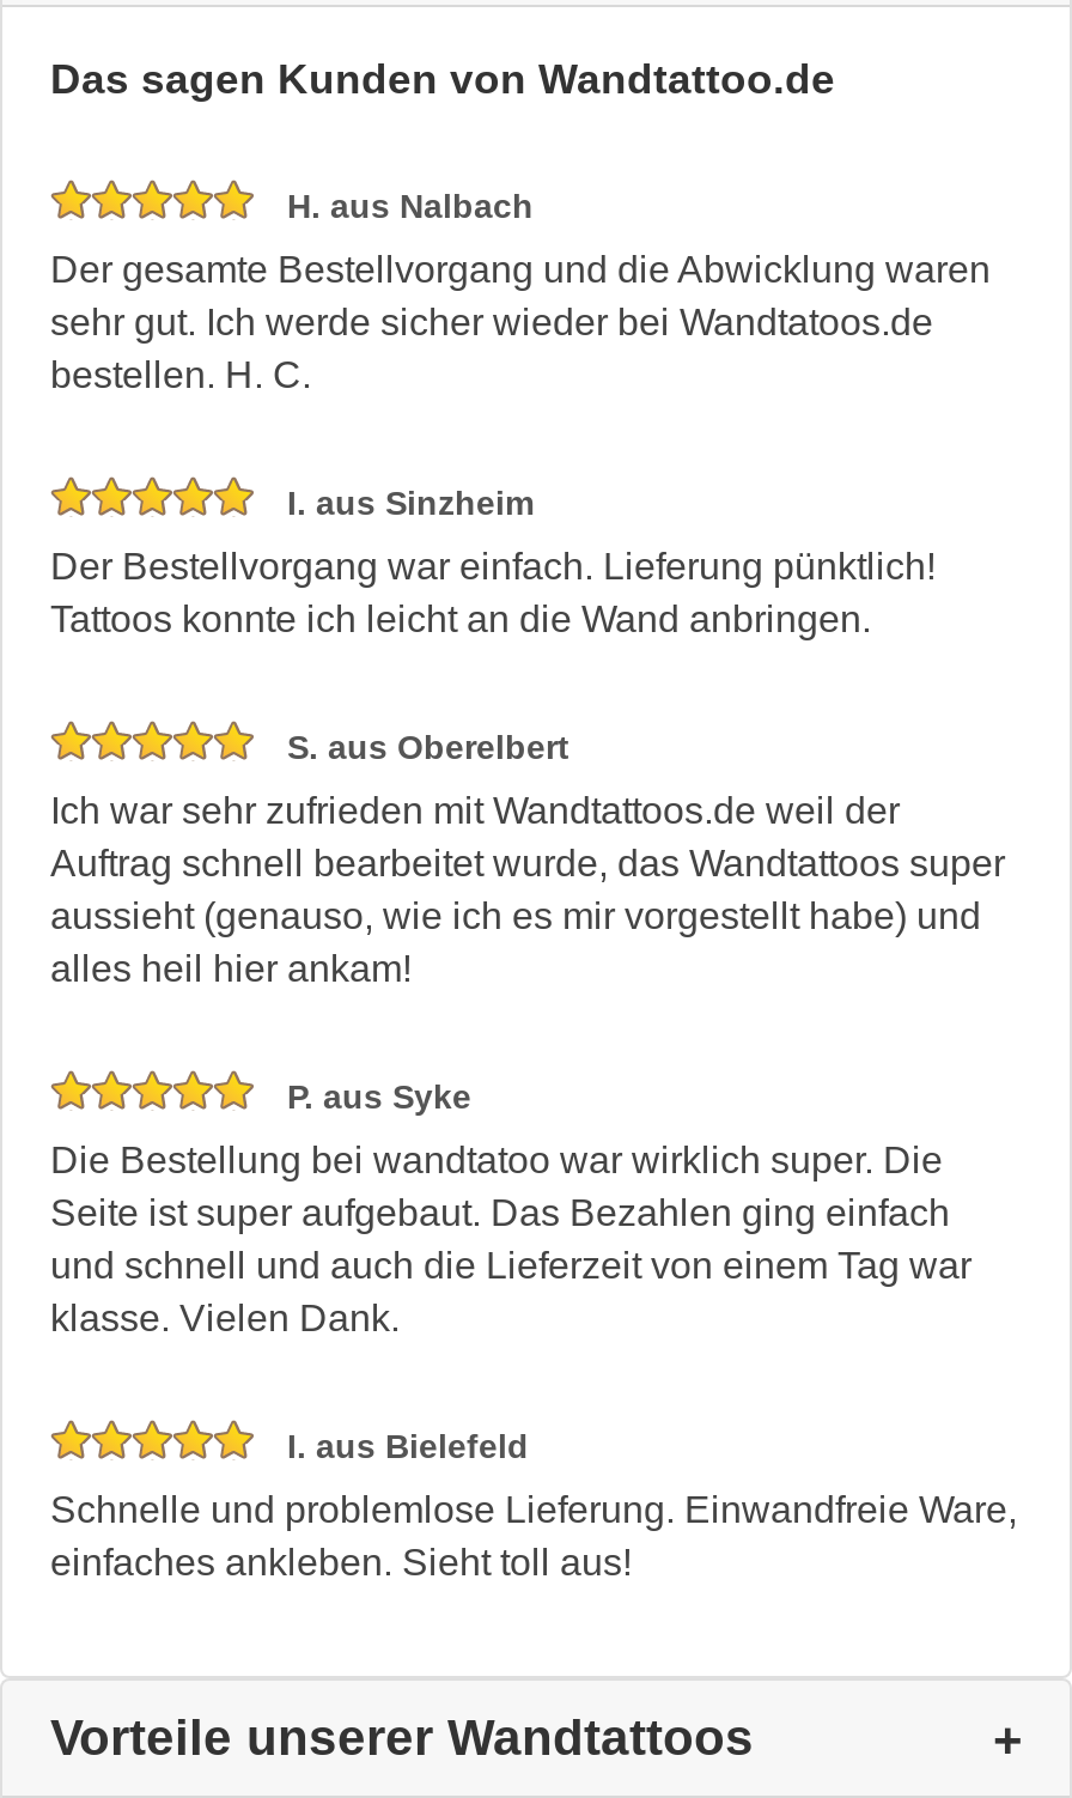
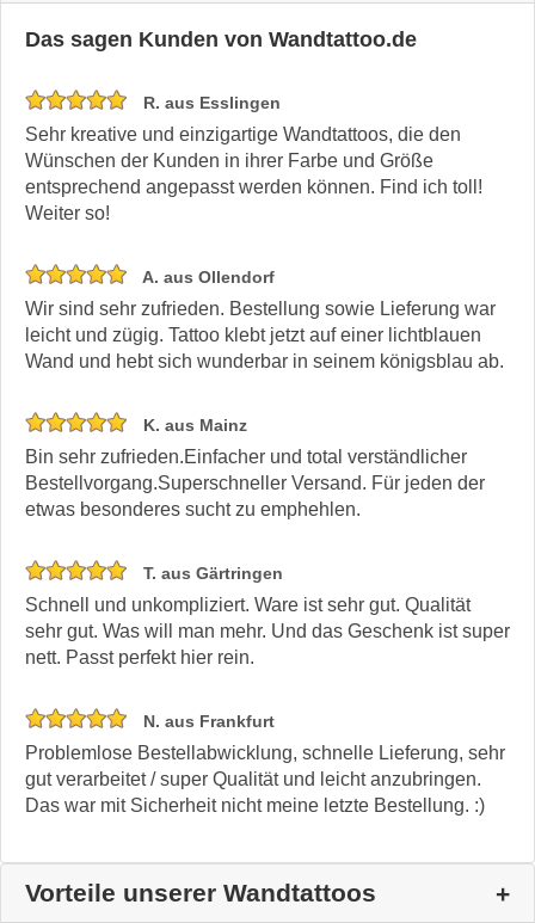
[278,187,534,225] H. aus Nalbach -> [139,93,281,112] R. aus Esslingen
[50,249,991,395] Der gesamte Bestellvorgang und die Abwicklung waren | sehr gut. Ich werde sicher wieder bei Wandtatoos.de | bestellen. H. C. -> [25,124,482,223] Sehr kreative und einzigartige Wandtattoos, die den | Wünschen der Kunden in ihrer Farbe und Größe | entsprechend angepasst werden können. Find ich toll! | Weiter so!
[278,484,534,522] I. aus Sinzheim -> [139,267,275,287] A. aus Ollendorf
[50,546,936,639] Der Bestellvorgang war einfach. Lieferung pünktlich! | Tattoos konnte ich leicht an die Wand anbringen. -> [25,299,504,371] Wir sind sehr zufrieden. Bestellung sowie Lieferung war | leicht und zügig. Tattoo klebt jetzt auf einer lichtblauen | Wand und hebt sich wunderbar in seinem königsblau ab.
[278,728,569,766] S. aus Oberelbert -> [139,416,247,435] K. aus Mainz
[50,790,1005,989] Ich war sehr zufrieden mit Wandtattoos.de weil der | Auftrag schnell bearbeitet wurde, das Wandtattoos super | aussieht (genauso, wie ich es mir vorgestellt habe) und | alles heil hier ankam! -> [25,447,485,519] Bin sehr zufrieden.Einfacher und total verständlicher | Bestellvorgang.Superschneller Versand. Für jeden der | etwas besonderes sucht zu emphehlen.
[278,1077,471,1116] P. aus Syke -> [139,564,283,583] T. aus Gärtringen
[50,1140,971,1338] Die Bestellung bei wandtatoo war wirklich super. Die | Seite ist super aufgebaut. Das Bezahlen ging einfach | und schnell und auch die Lieferzeit von einem Tag war | klasse. Vielen Dank. -> [25,595,510,667] Schnell und unkompliziert. Ware ist sehr gut. Qualität | sehr gut. Was will man mehr. Und das Geschenk ist super | nett. Passt perfekt hier rein.
[278,1427,529,1465] I. aus Bielefeld -> [139,712,275,731] N. aus Frankfurt
[50,1489,1017,1583] Schnelle und problemlose Lieferung. Einwandfreie Ware, | einfaches ankleben. Sieht toll aus! -> [25,743,505,816] Problemlose Bestellabwicklung, schnelle Lieferung, sehr | gut verarbeitet / super Qualität und leicht anzubringen. | Das war mit Sicherheit nicht meine letzte Bestellung. :)

